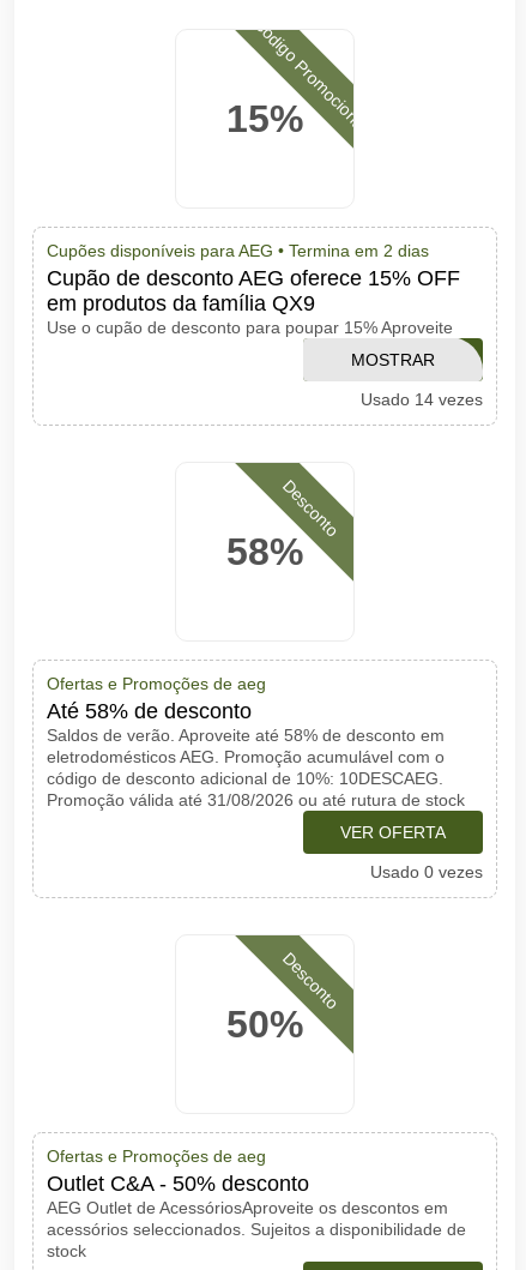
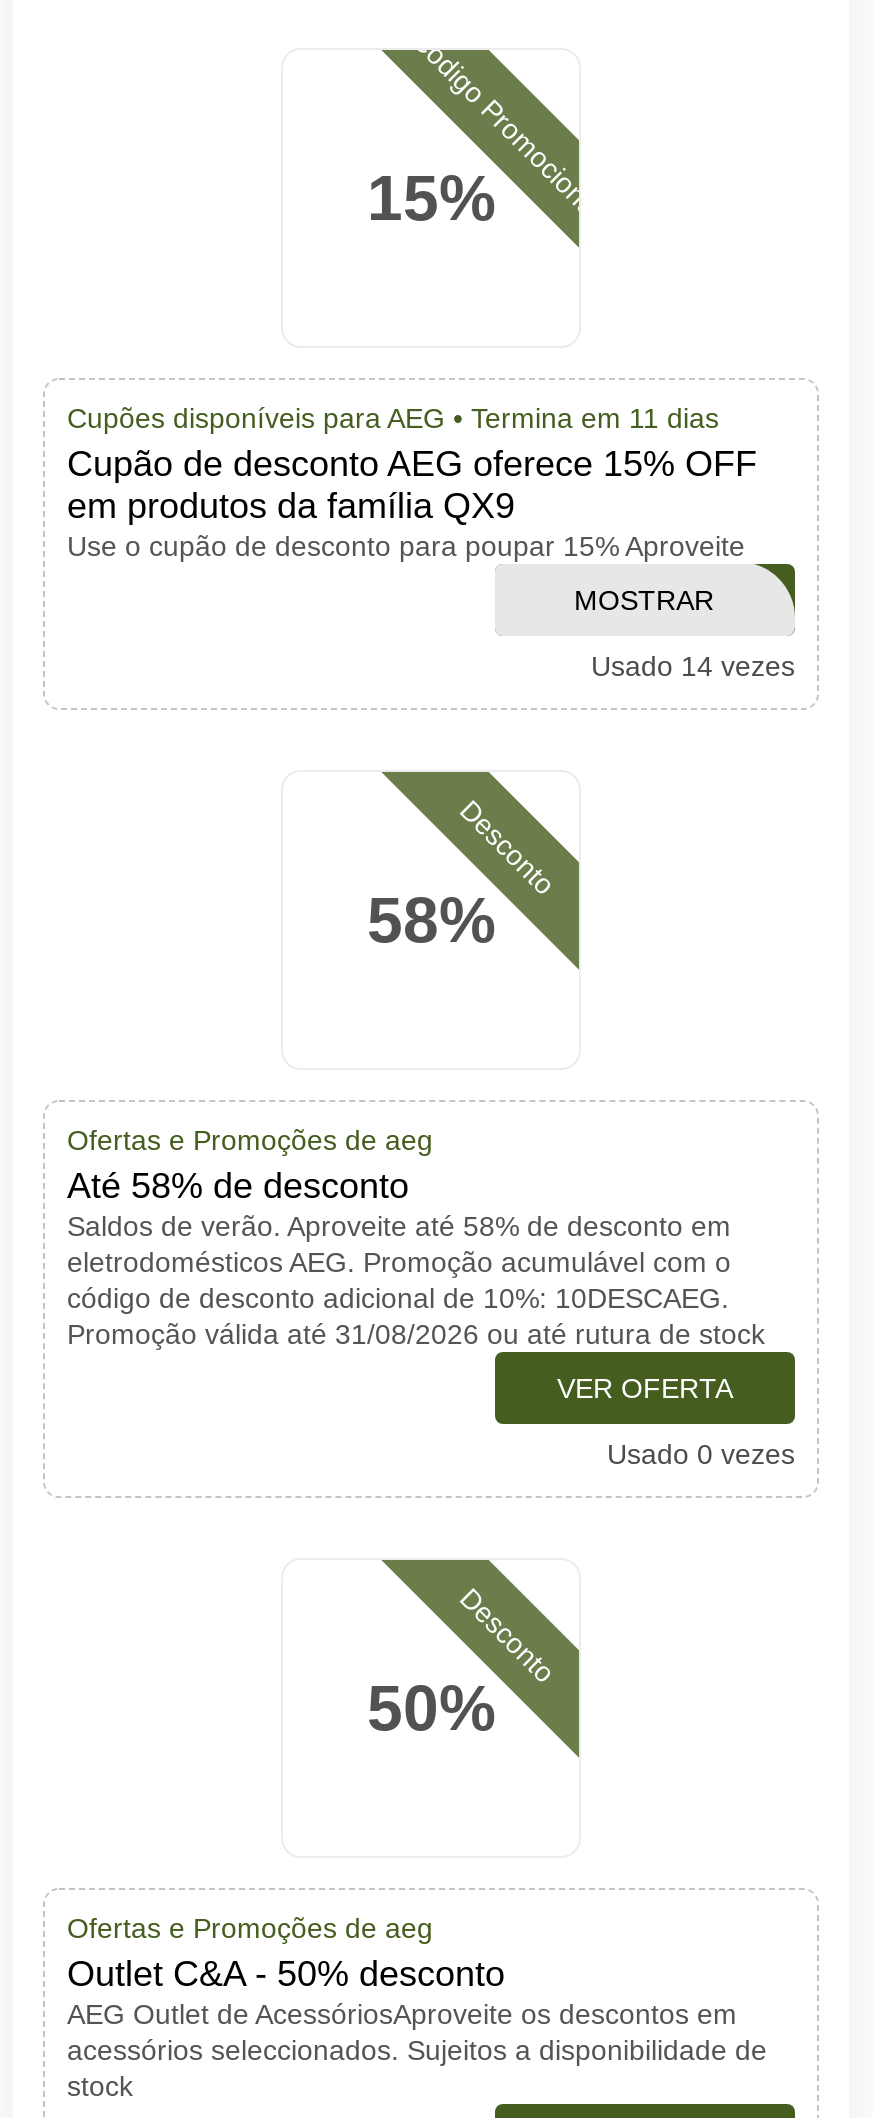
[47,241,429,260] Cupões disponíveis para AEG • Termina em 2 dias -> [67,402,719,434] Cupões disponíveis para AEG • Termina em 11 dias

